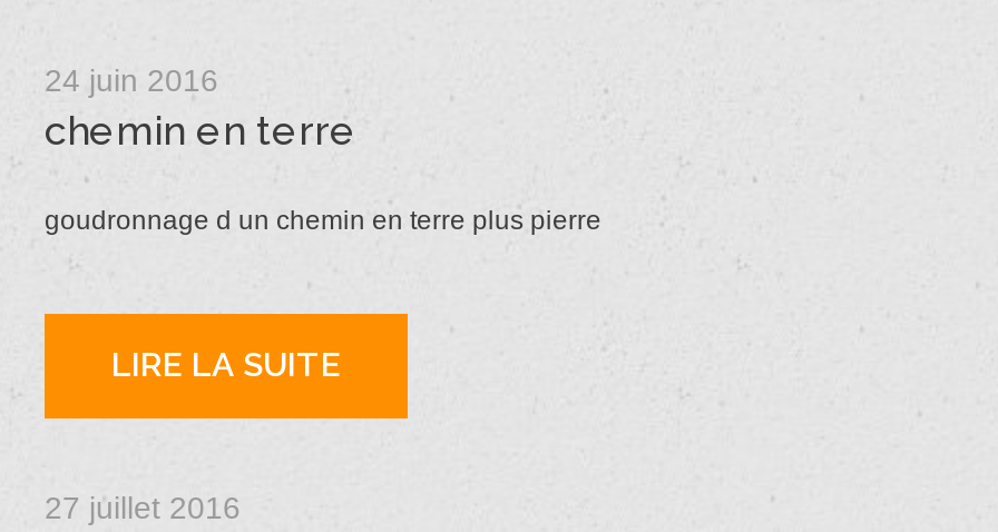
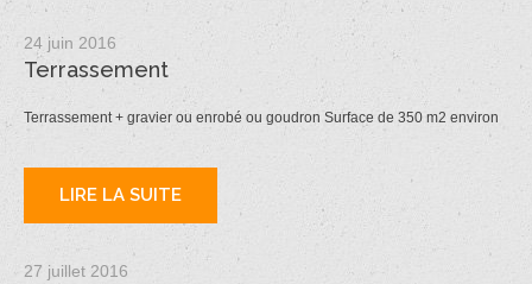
[45,107,356,154] chemin en terre -> [24,57,169,82] Terrassement
[45,205,601,236] goudronnage d un chemin en terre plus pierre -> [24,110,499,126] Terrassement + gravier ou enrobé ou goudron Surface de 350 m2 environ

